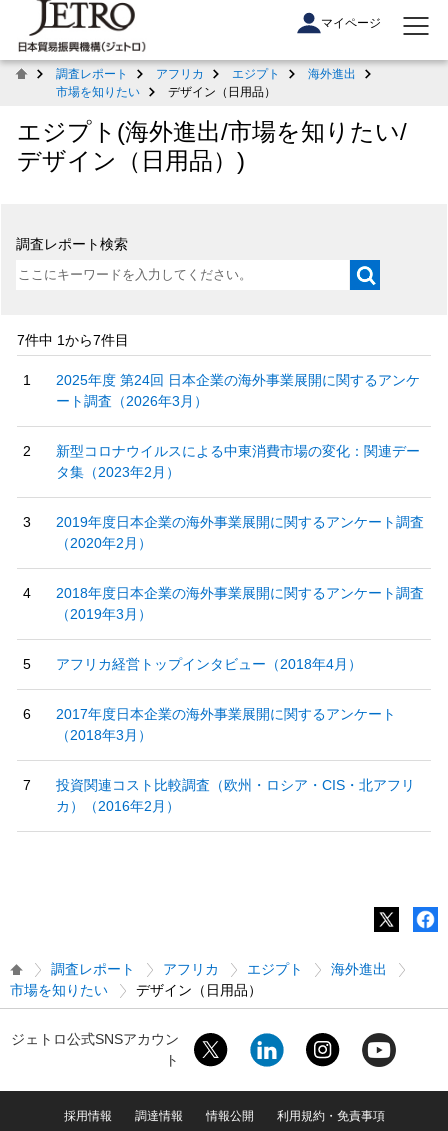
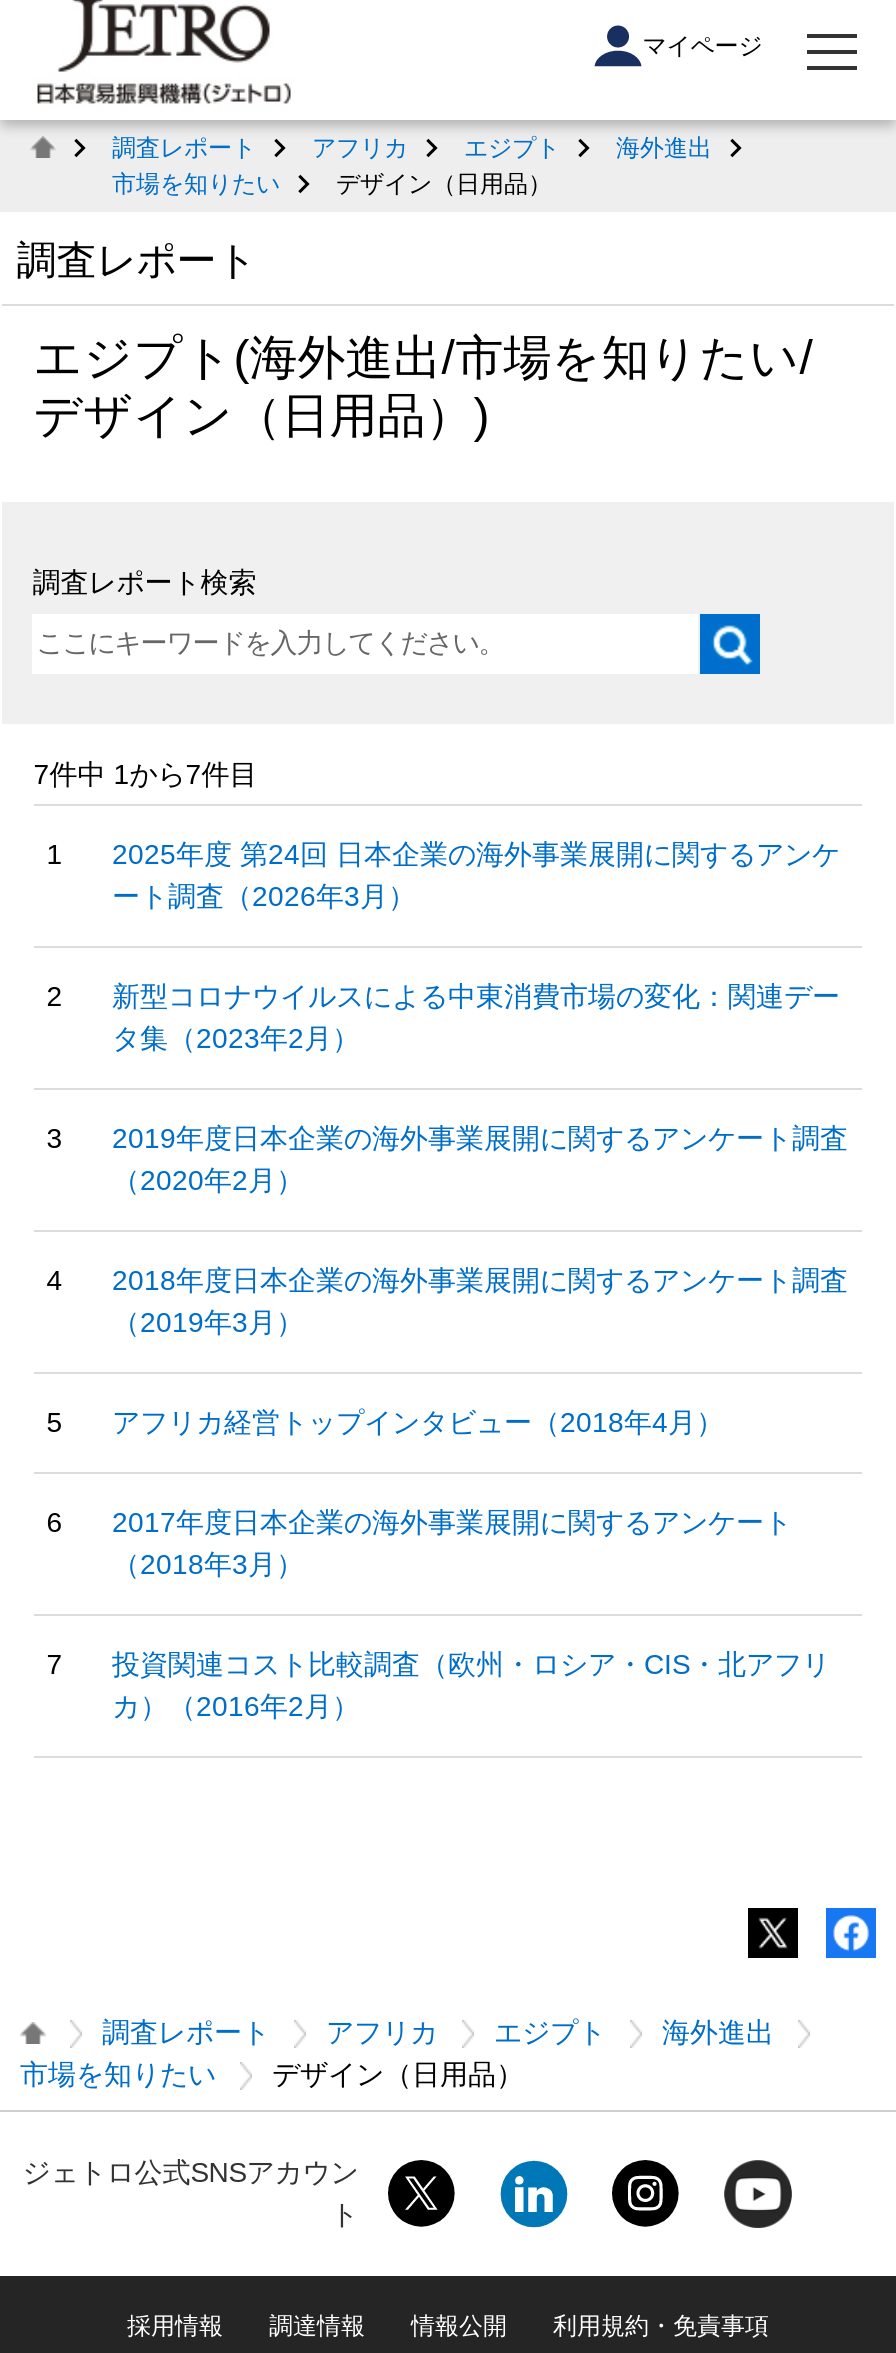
none -> [17,238,257,282] 調査レポート

